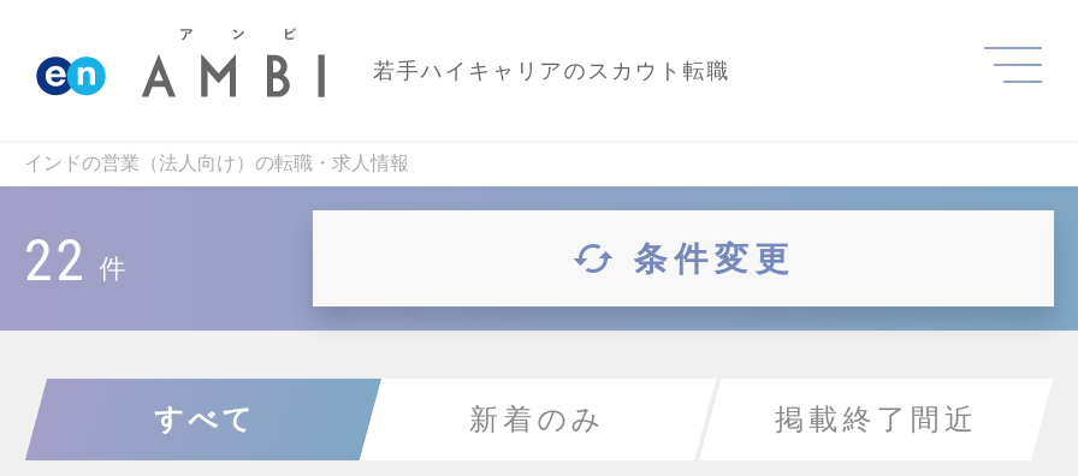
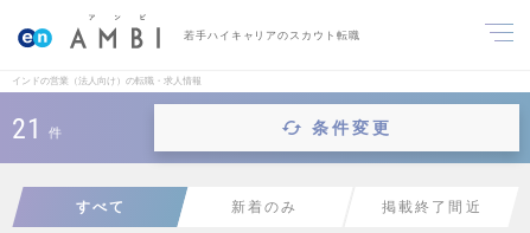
[24,227,128,294] 22 件 -> [12,112,63,145] 21 件

